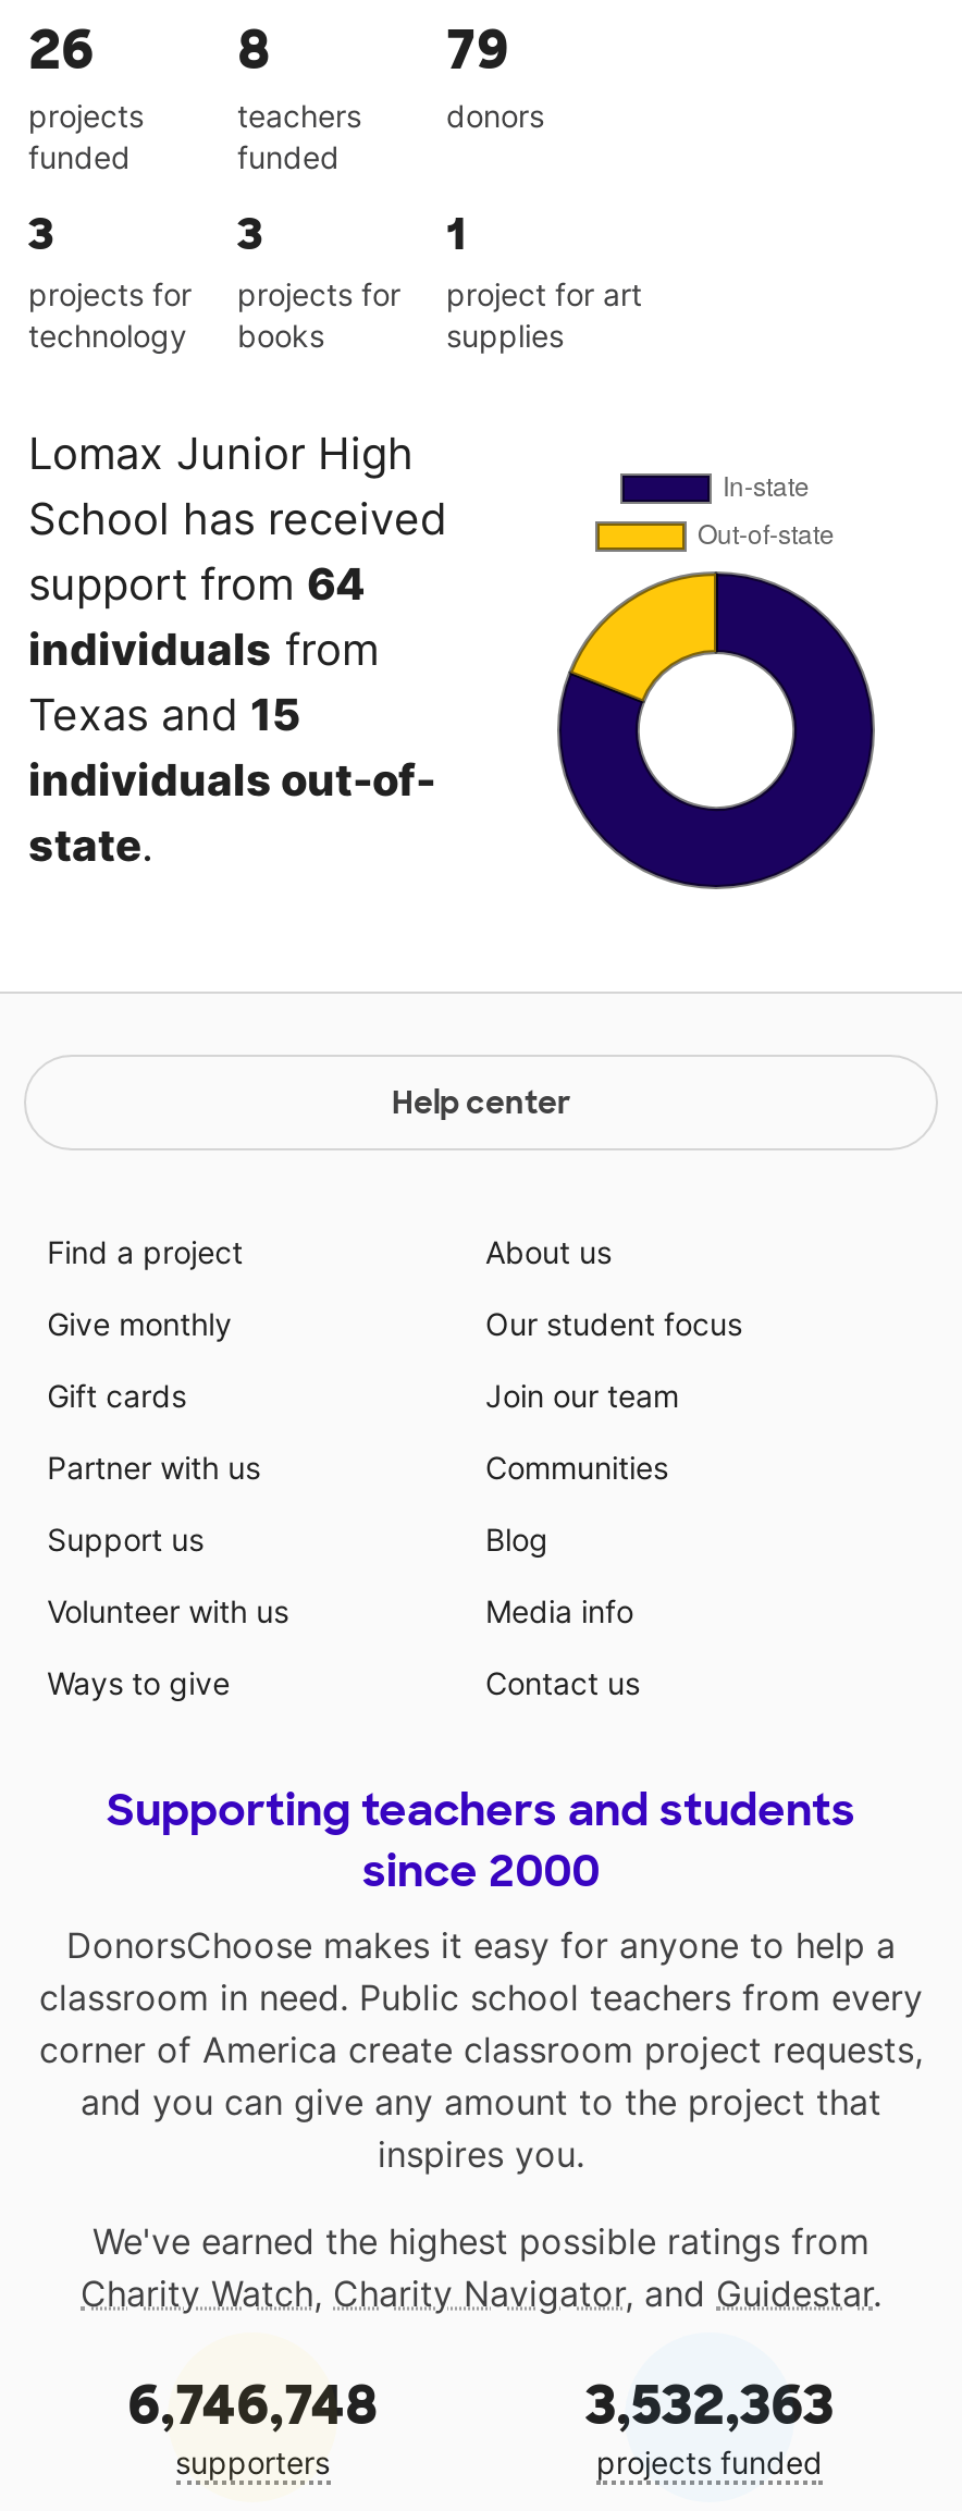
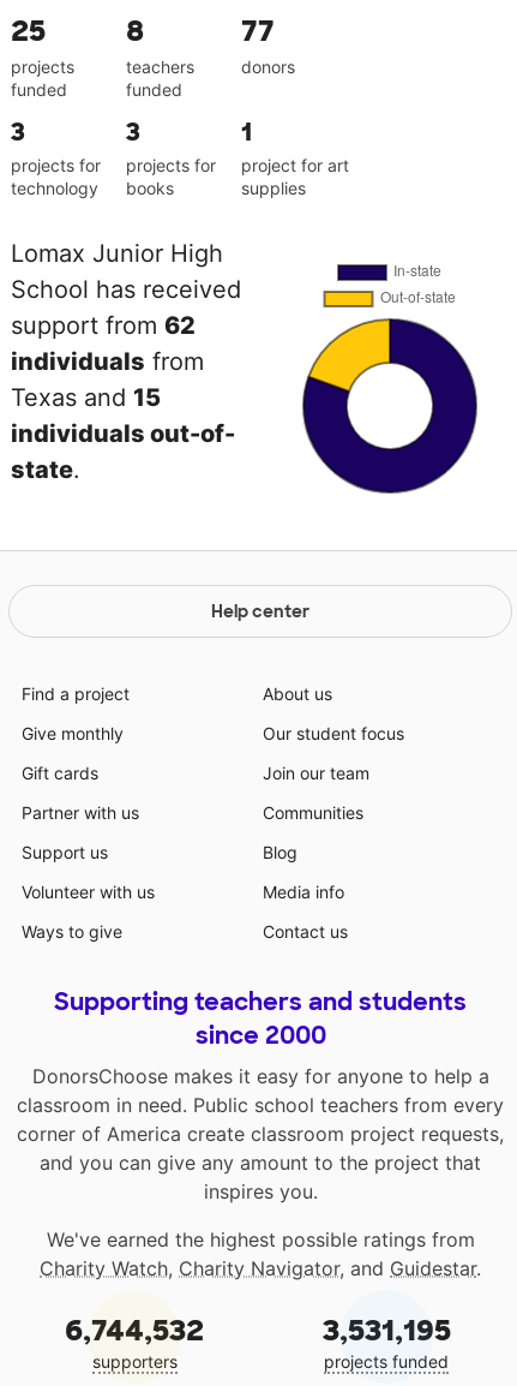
[28,16,94,84] 26 -> [11,12,46,49] 25
[446,16,509,84] 79 -> [241,12,275,49] 77
[28,558,366,611] support from 64 -> [11,311,196,340] support from 62
[127,2372,378,2439] 6,746,748 -> [65,1312,204,1349] 6,744,532
[585,2372,834,2439] 3,532,363 -> [322,1312,450,1349] 3,531,195

